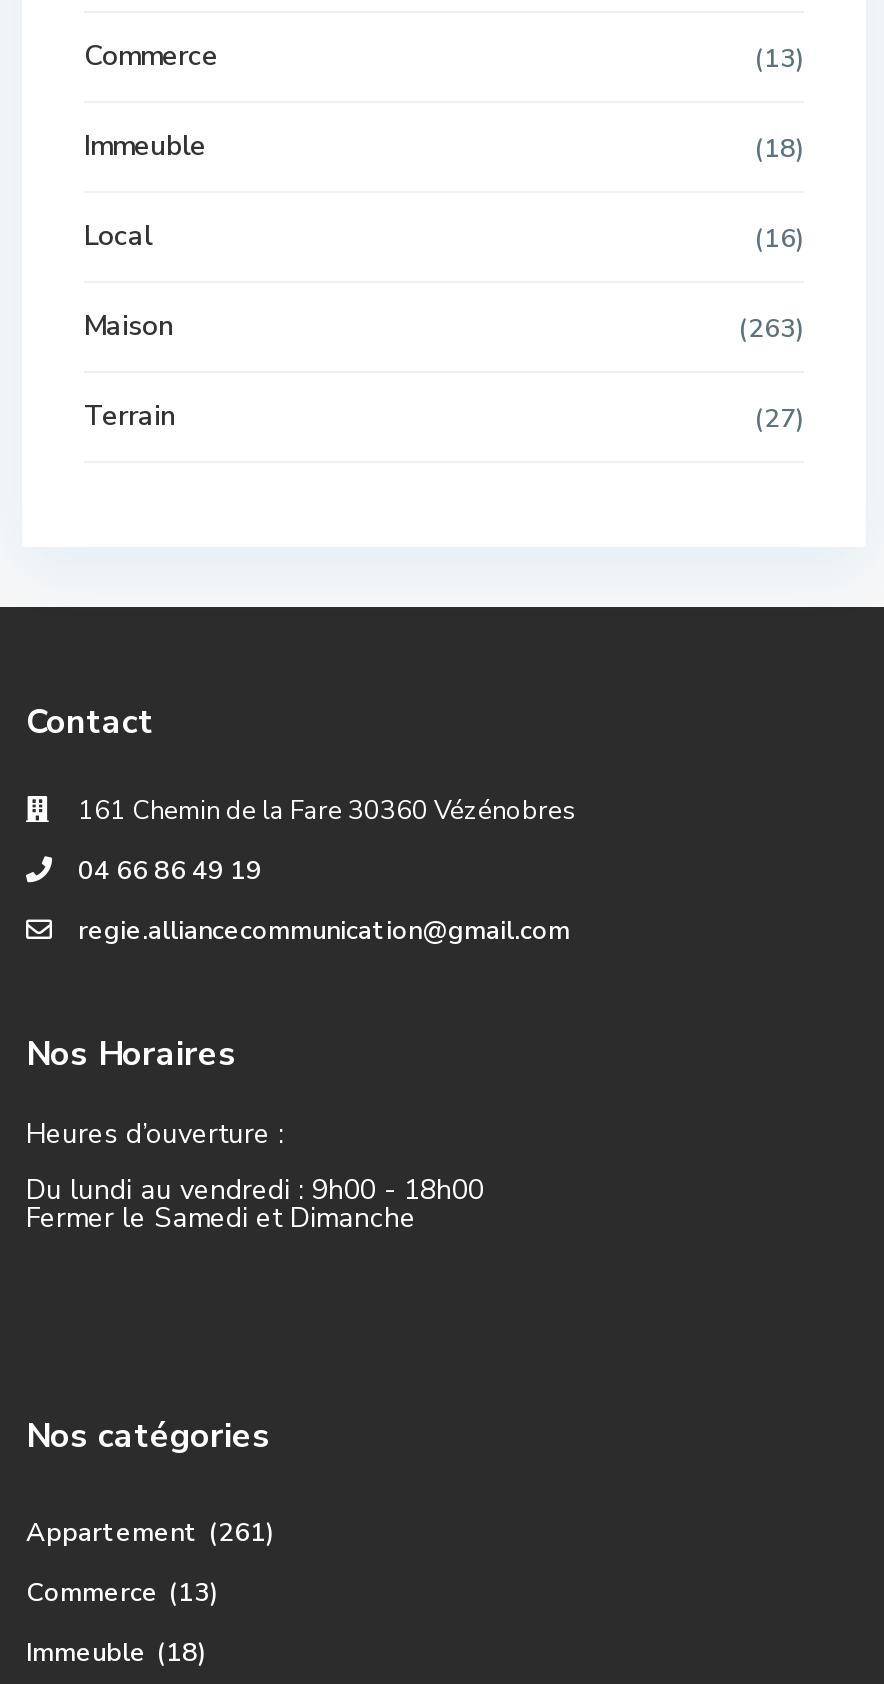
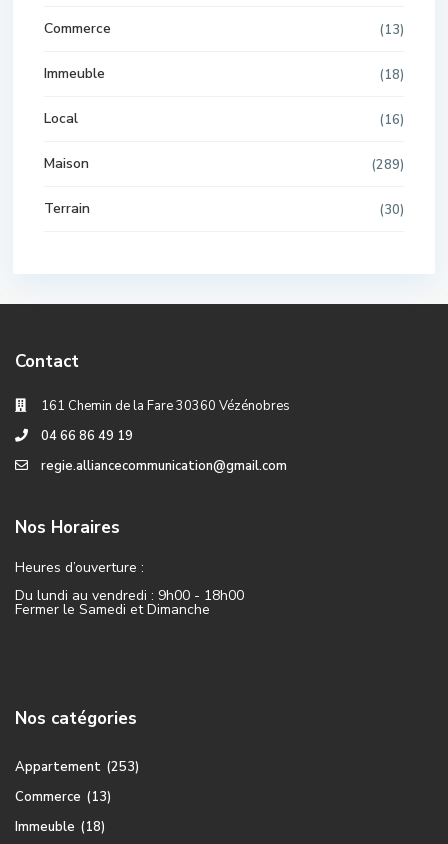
[738,311,804,347] (263) -> [371,156,404,174] (289)
[754,401,804,437] (27) -> [379,201,404,219] (30)
[26,1515,274,1551] Appartement (261) -> [15,758,139,776] Appartement (253)

